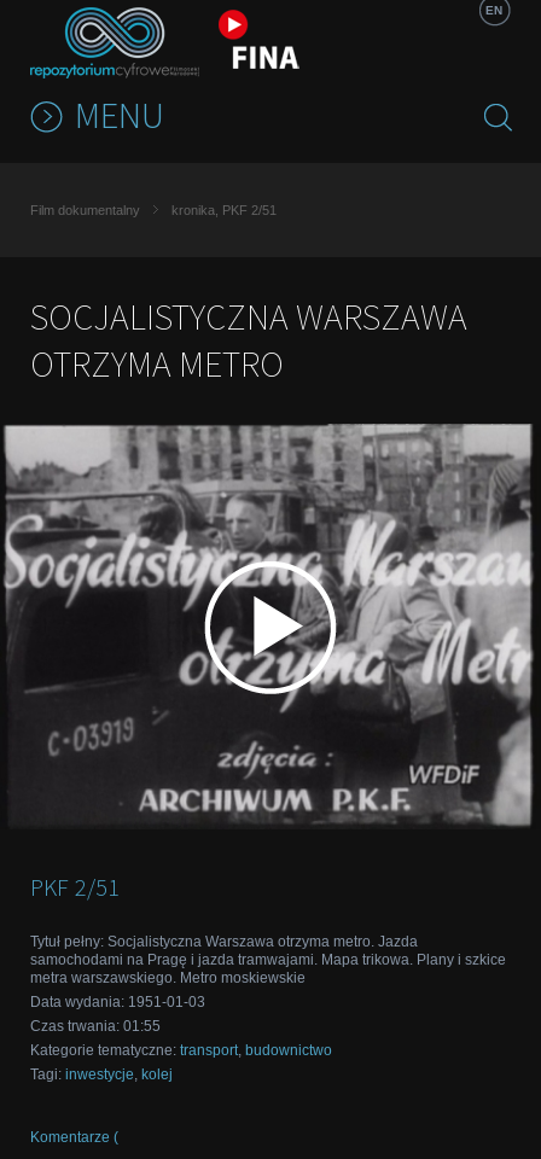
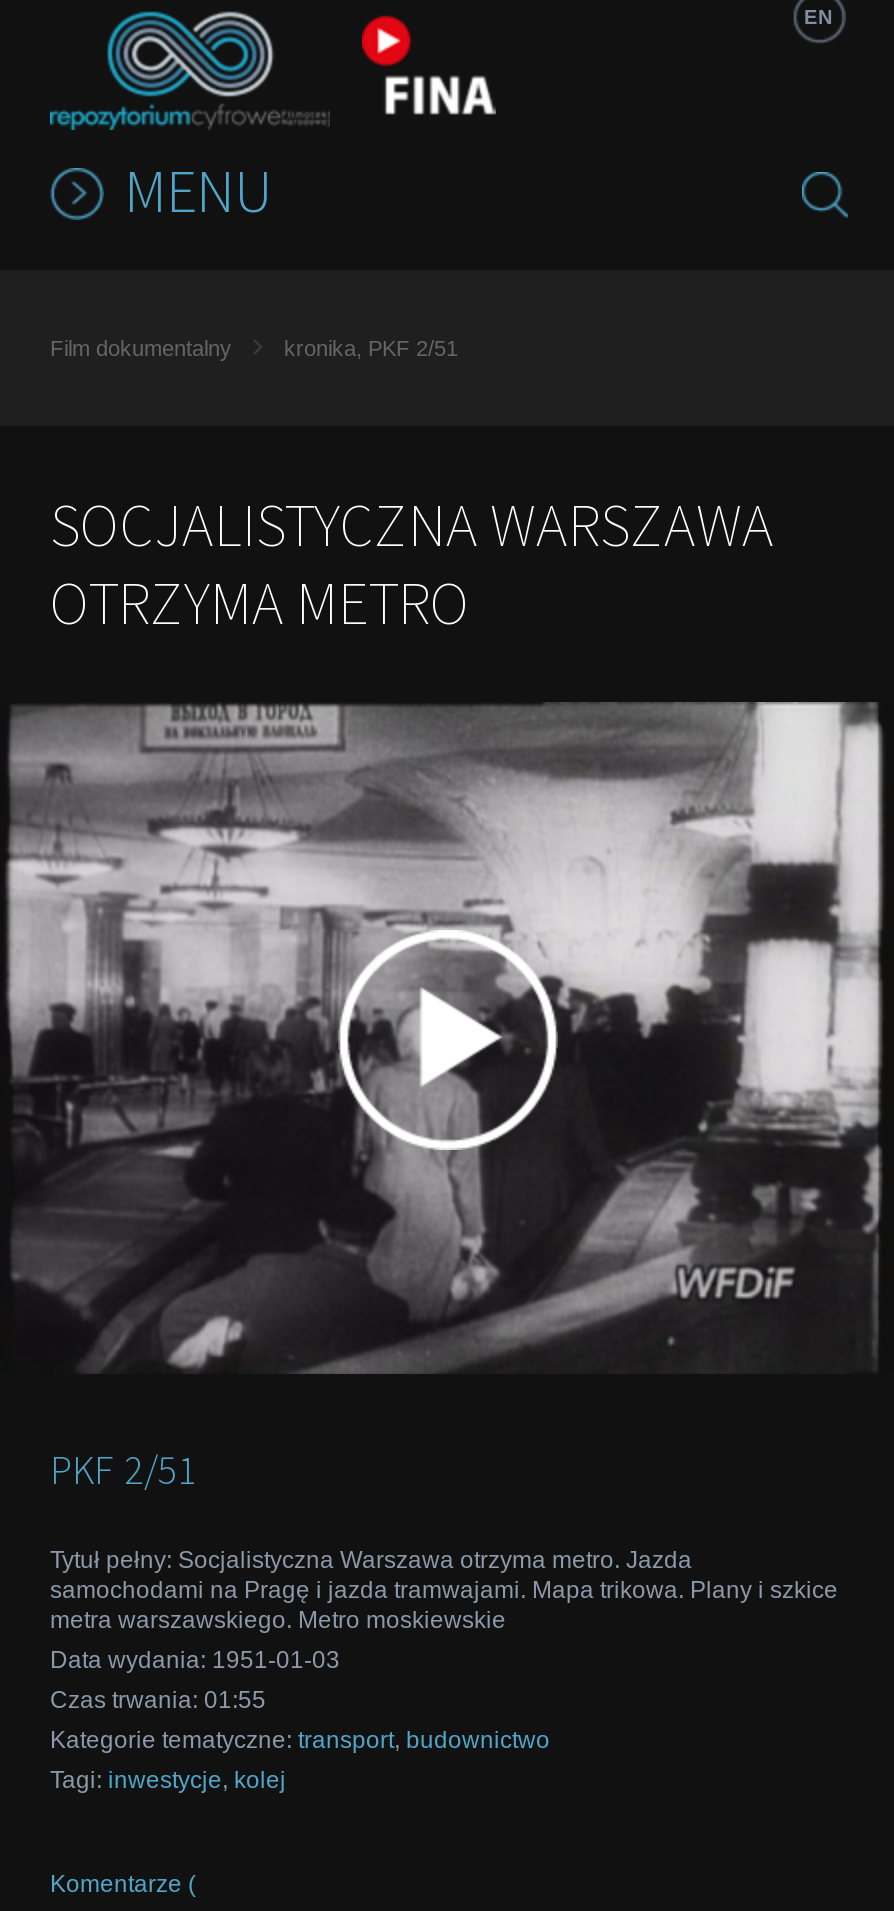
[4,424,534,828] [image] -> [6,704,884,1374] [image]

